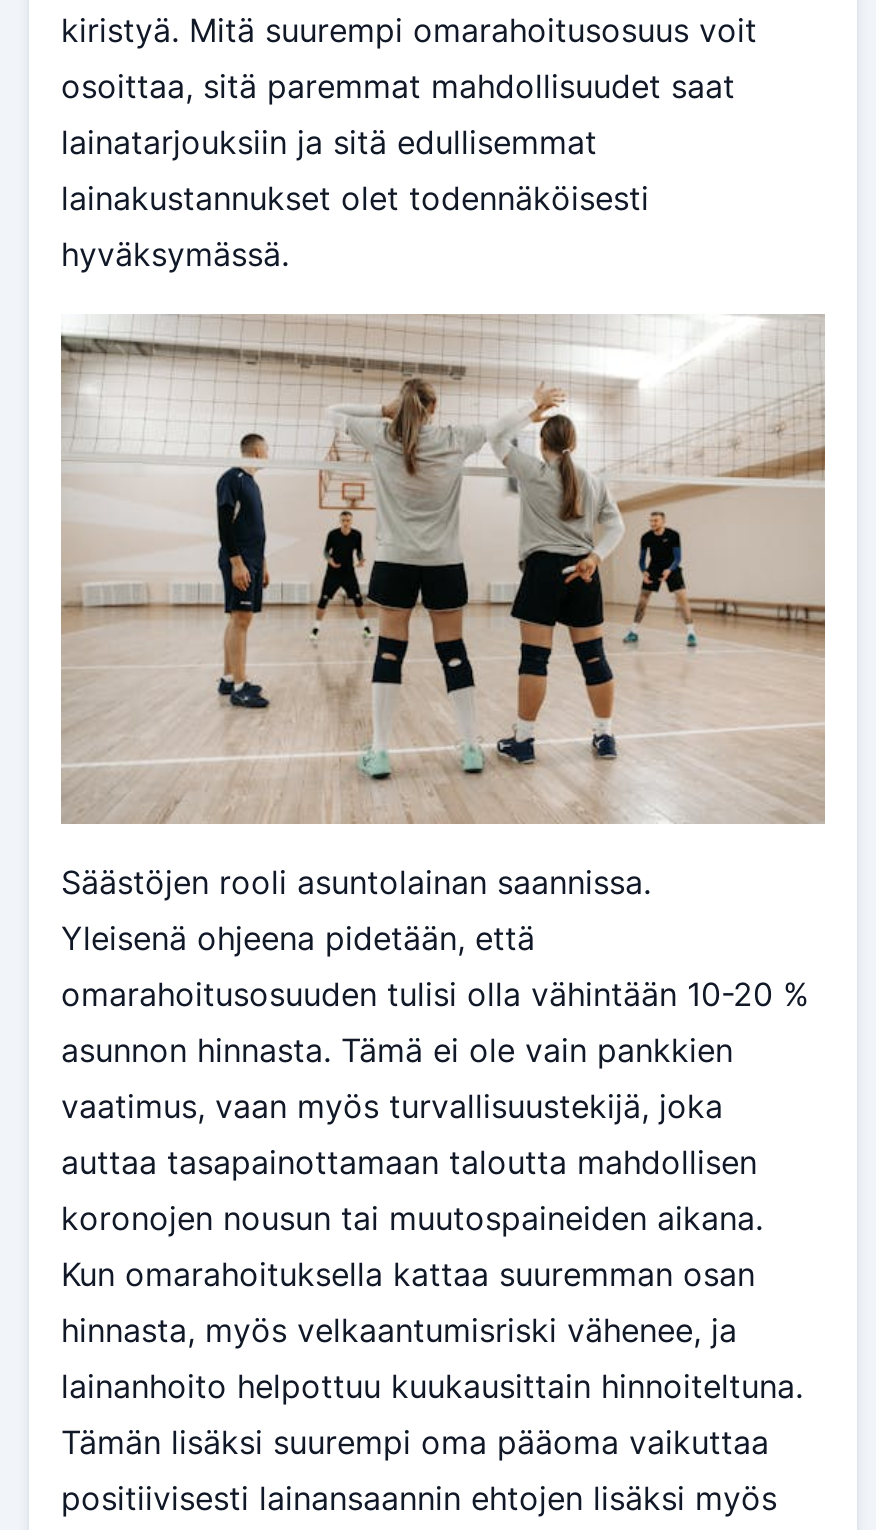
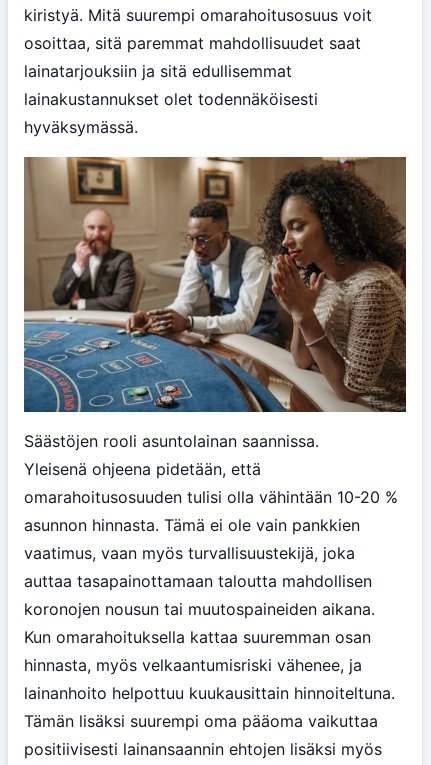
[61,314,825,826] [image] -> [23,156,406,413] [image]

